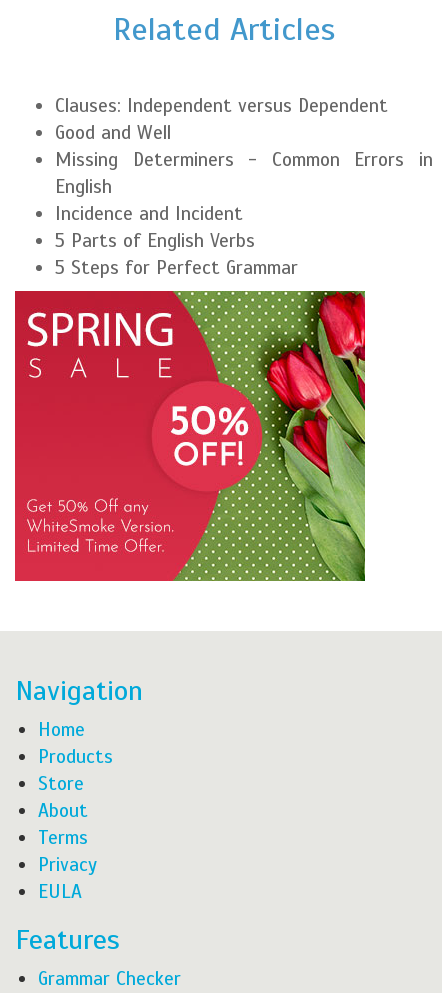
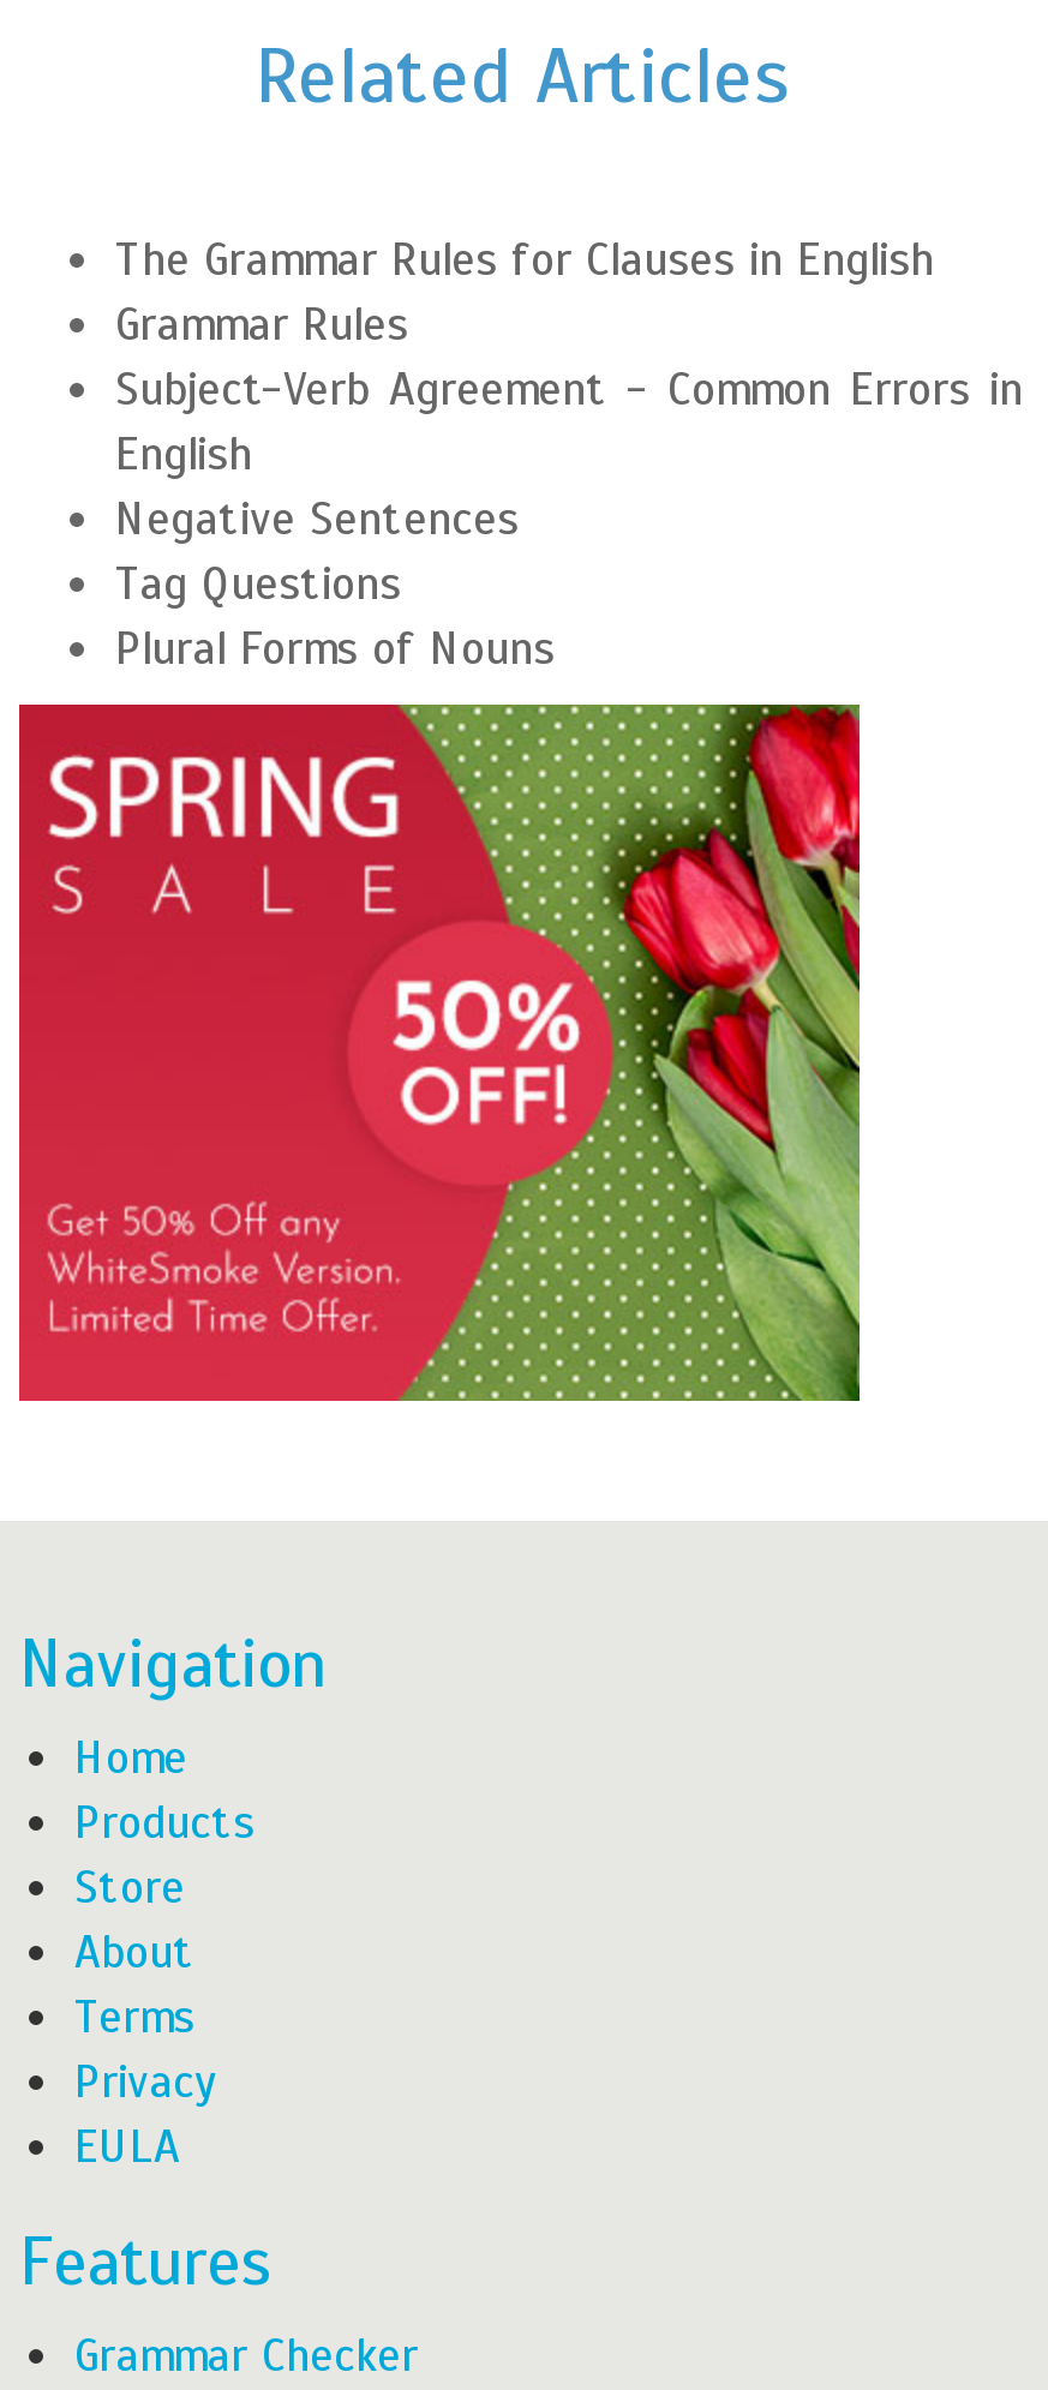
[55,94,433,171] Clauses: Independent versus Dependent | Good and Well | Missing Determiners - Common Errors in -> [115,232,1023,417] The Grammar Rules for Clauses in English | Grammar Rules | Subject-Verb Agreement - Common Errors in
[55,202,298,279] Incidence and Incident | 5 Parts of English Verbs | 5 Steps for Perfect Grammar -> [115,491,555,676] Negative Sentences | Tag Questions | Plural Forms of Nouns

